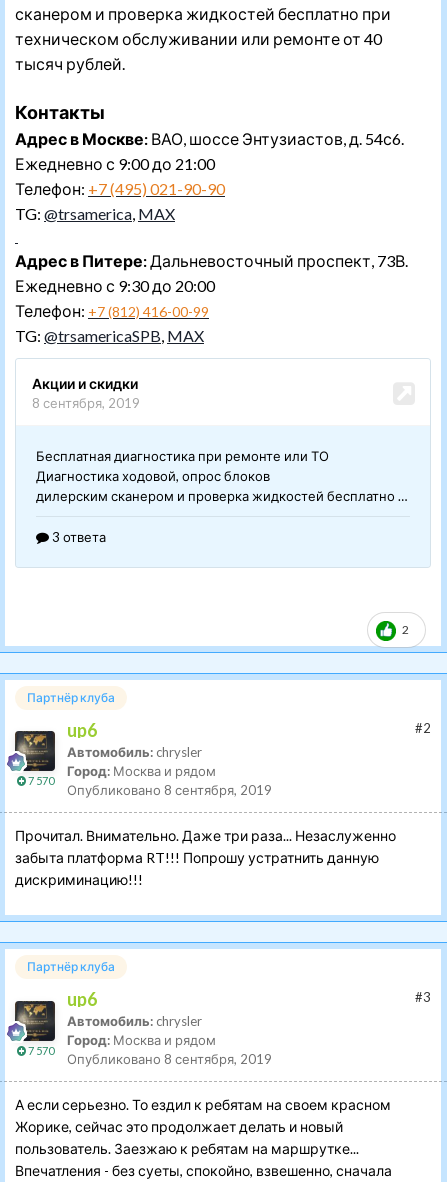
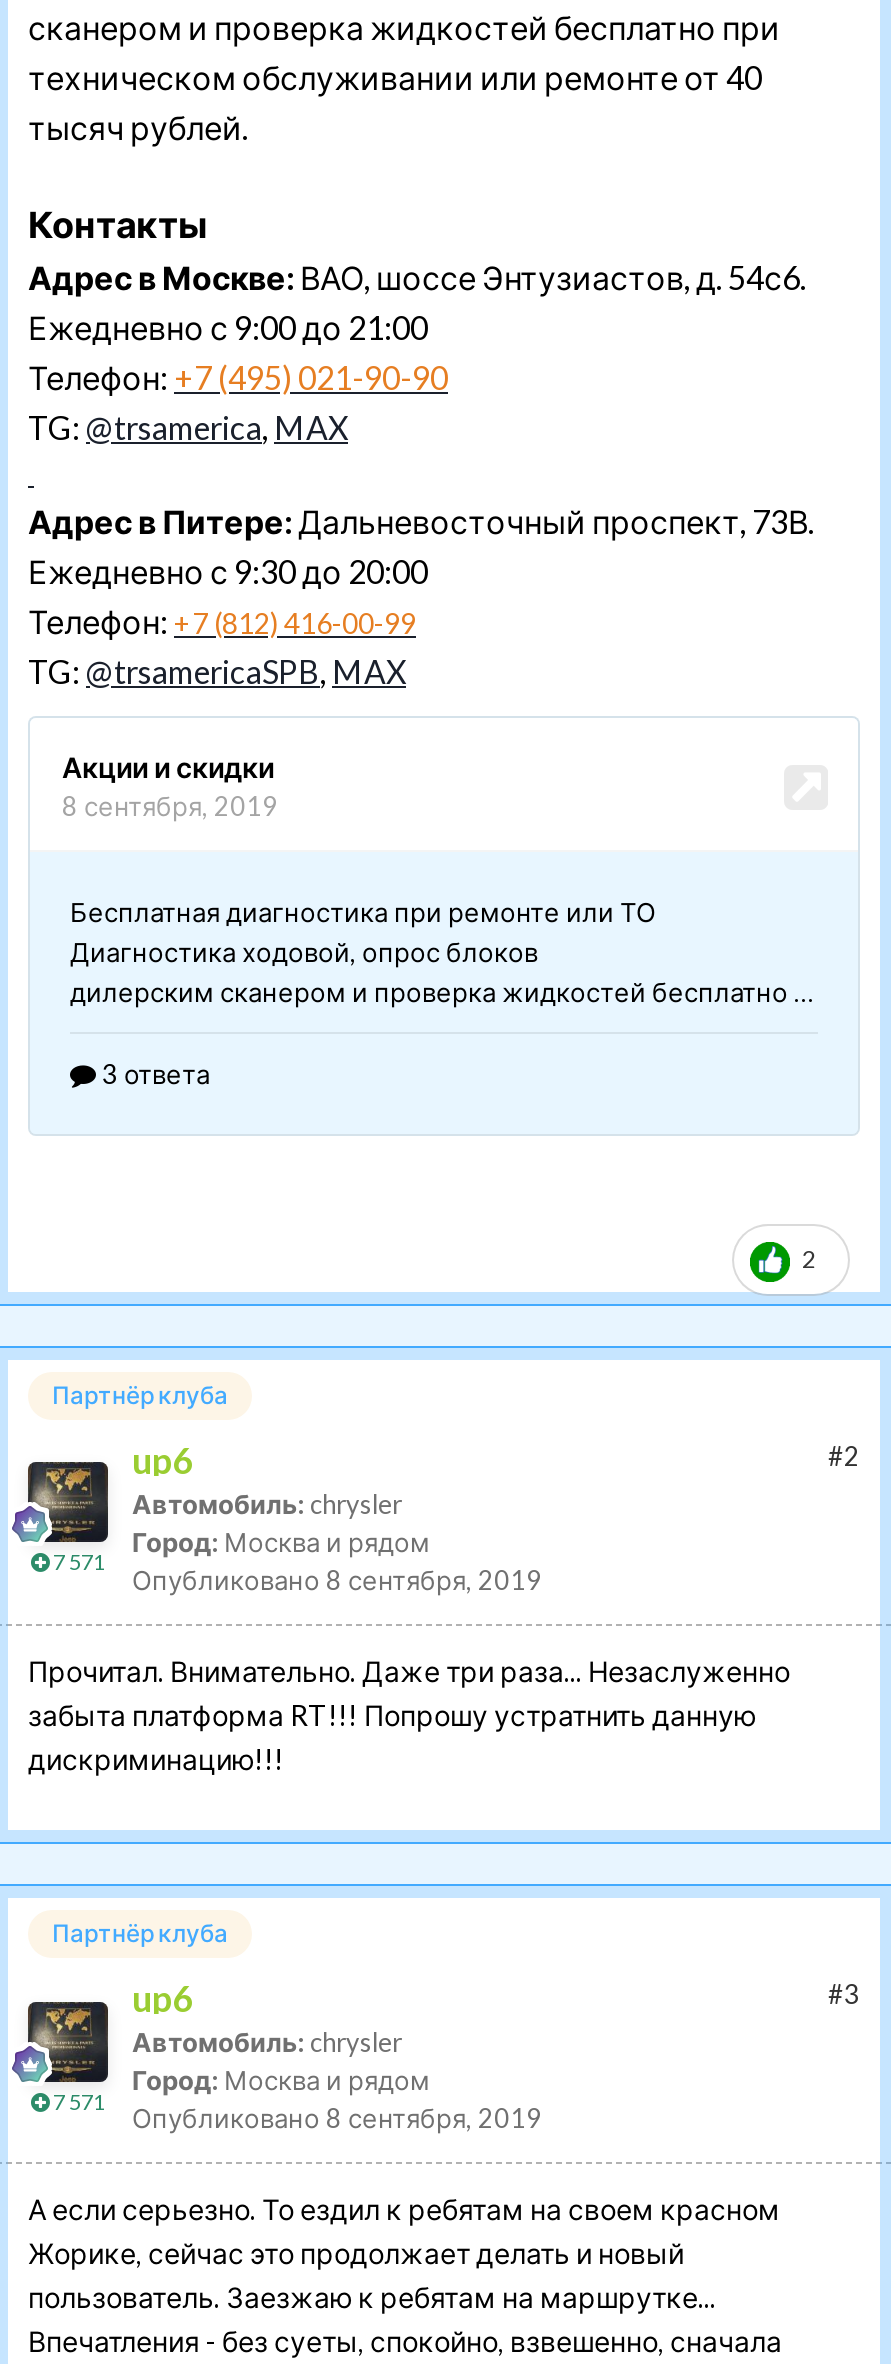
[25,774,53,787] 7 570 -> [49,1549,105,1575] 7 571
[25,1044,53,1057] 7 570 -> [49,2087,105,2113] 7 571

